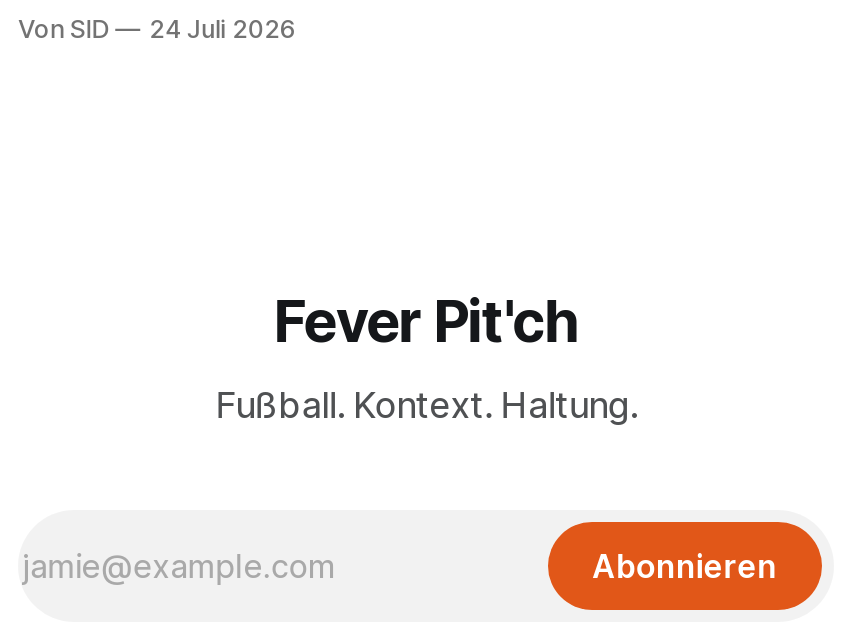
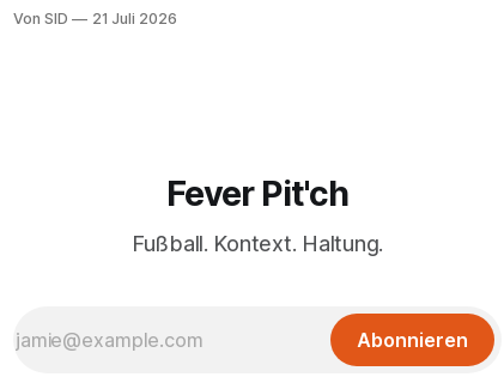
[18,15,296,45] Von SID 24 Juli 2026 -> [13,10,177,28] Von SID 21 Juli 2026

